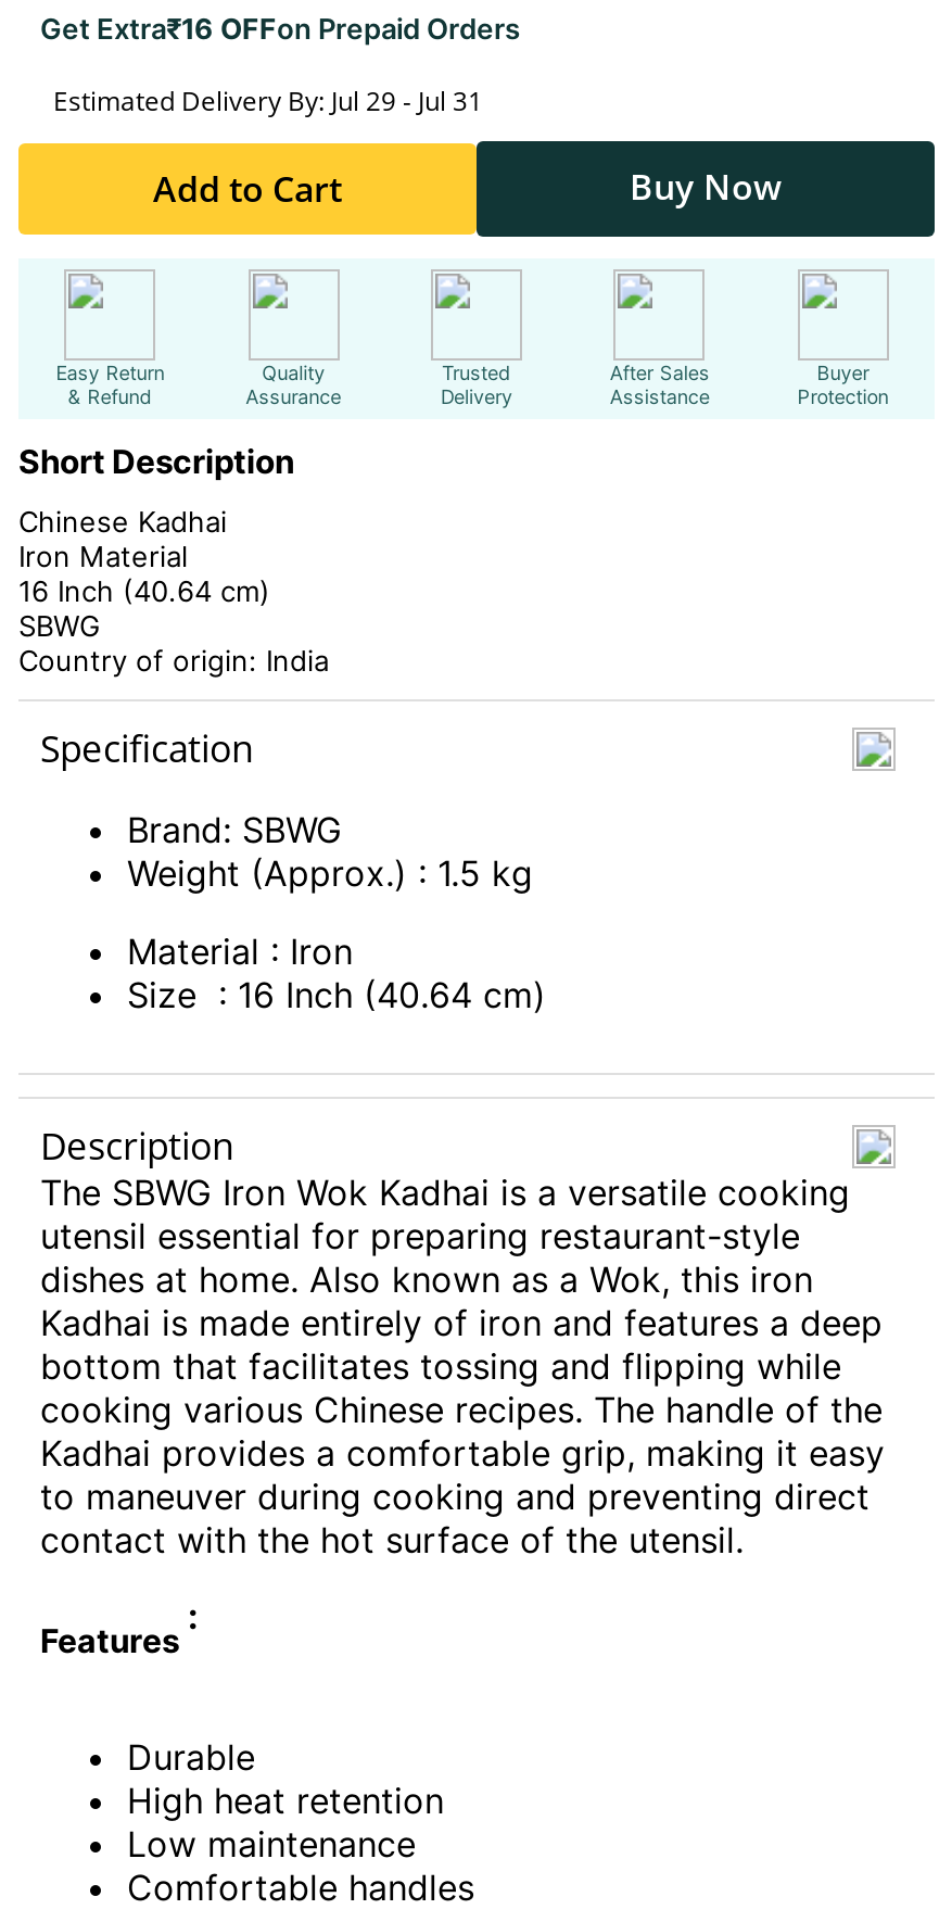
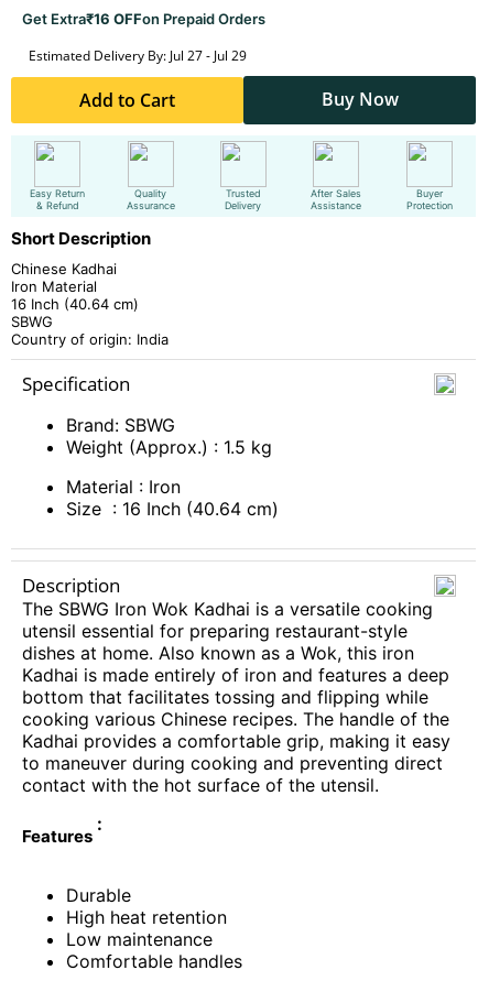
[53,83,483,119] Estimated Delivery By: Jul 29 - Jul 31 -> [29,46,247,65] Estimated Delivery By: Jul 27 - Jul 29

